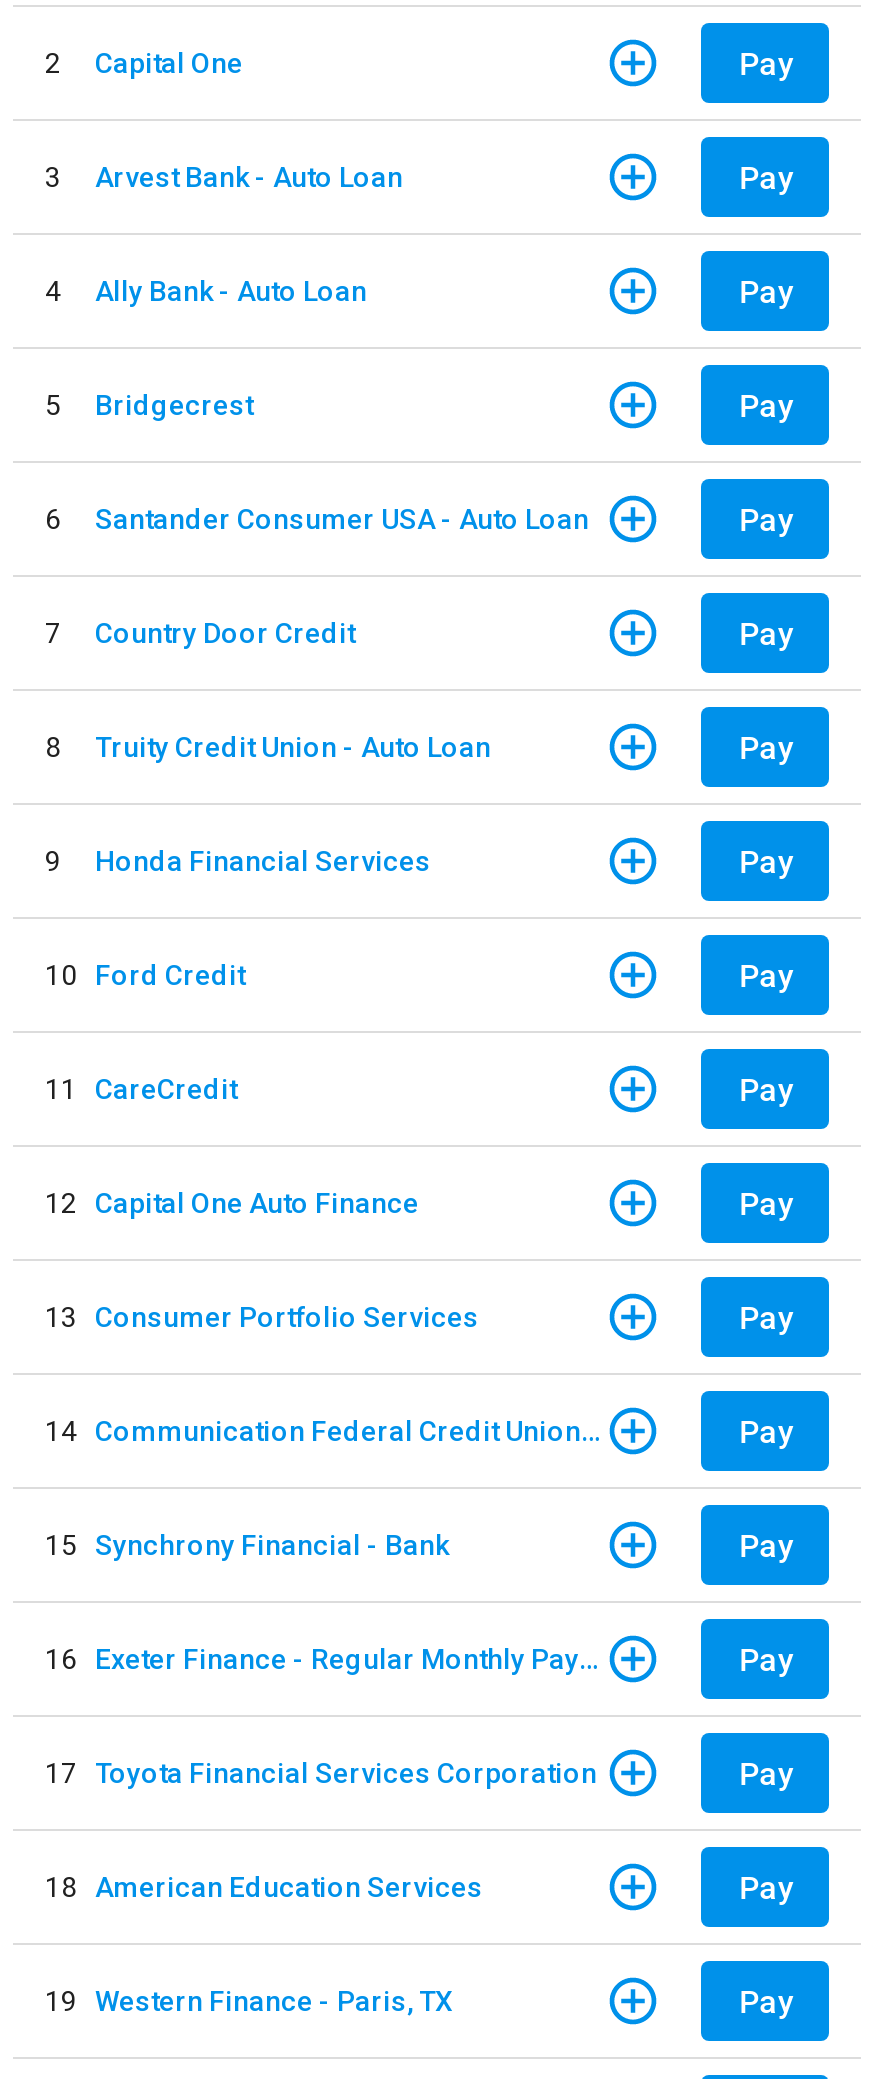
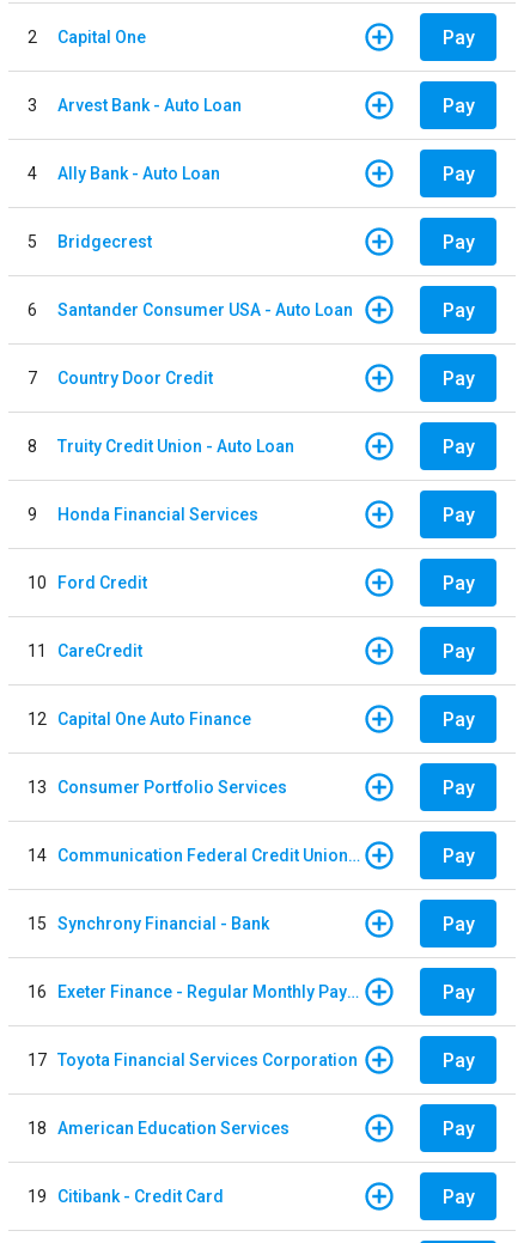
[45,1984,453,2016] 19 Western Finance - Paris, TX -> [28,1186,224,1205] 19 Citibank - Credit Card

